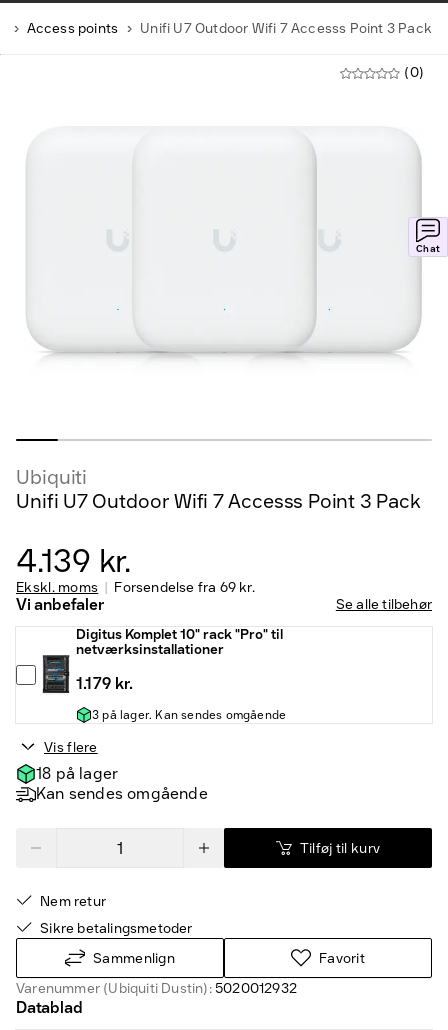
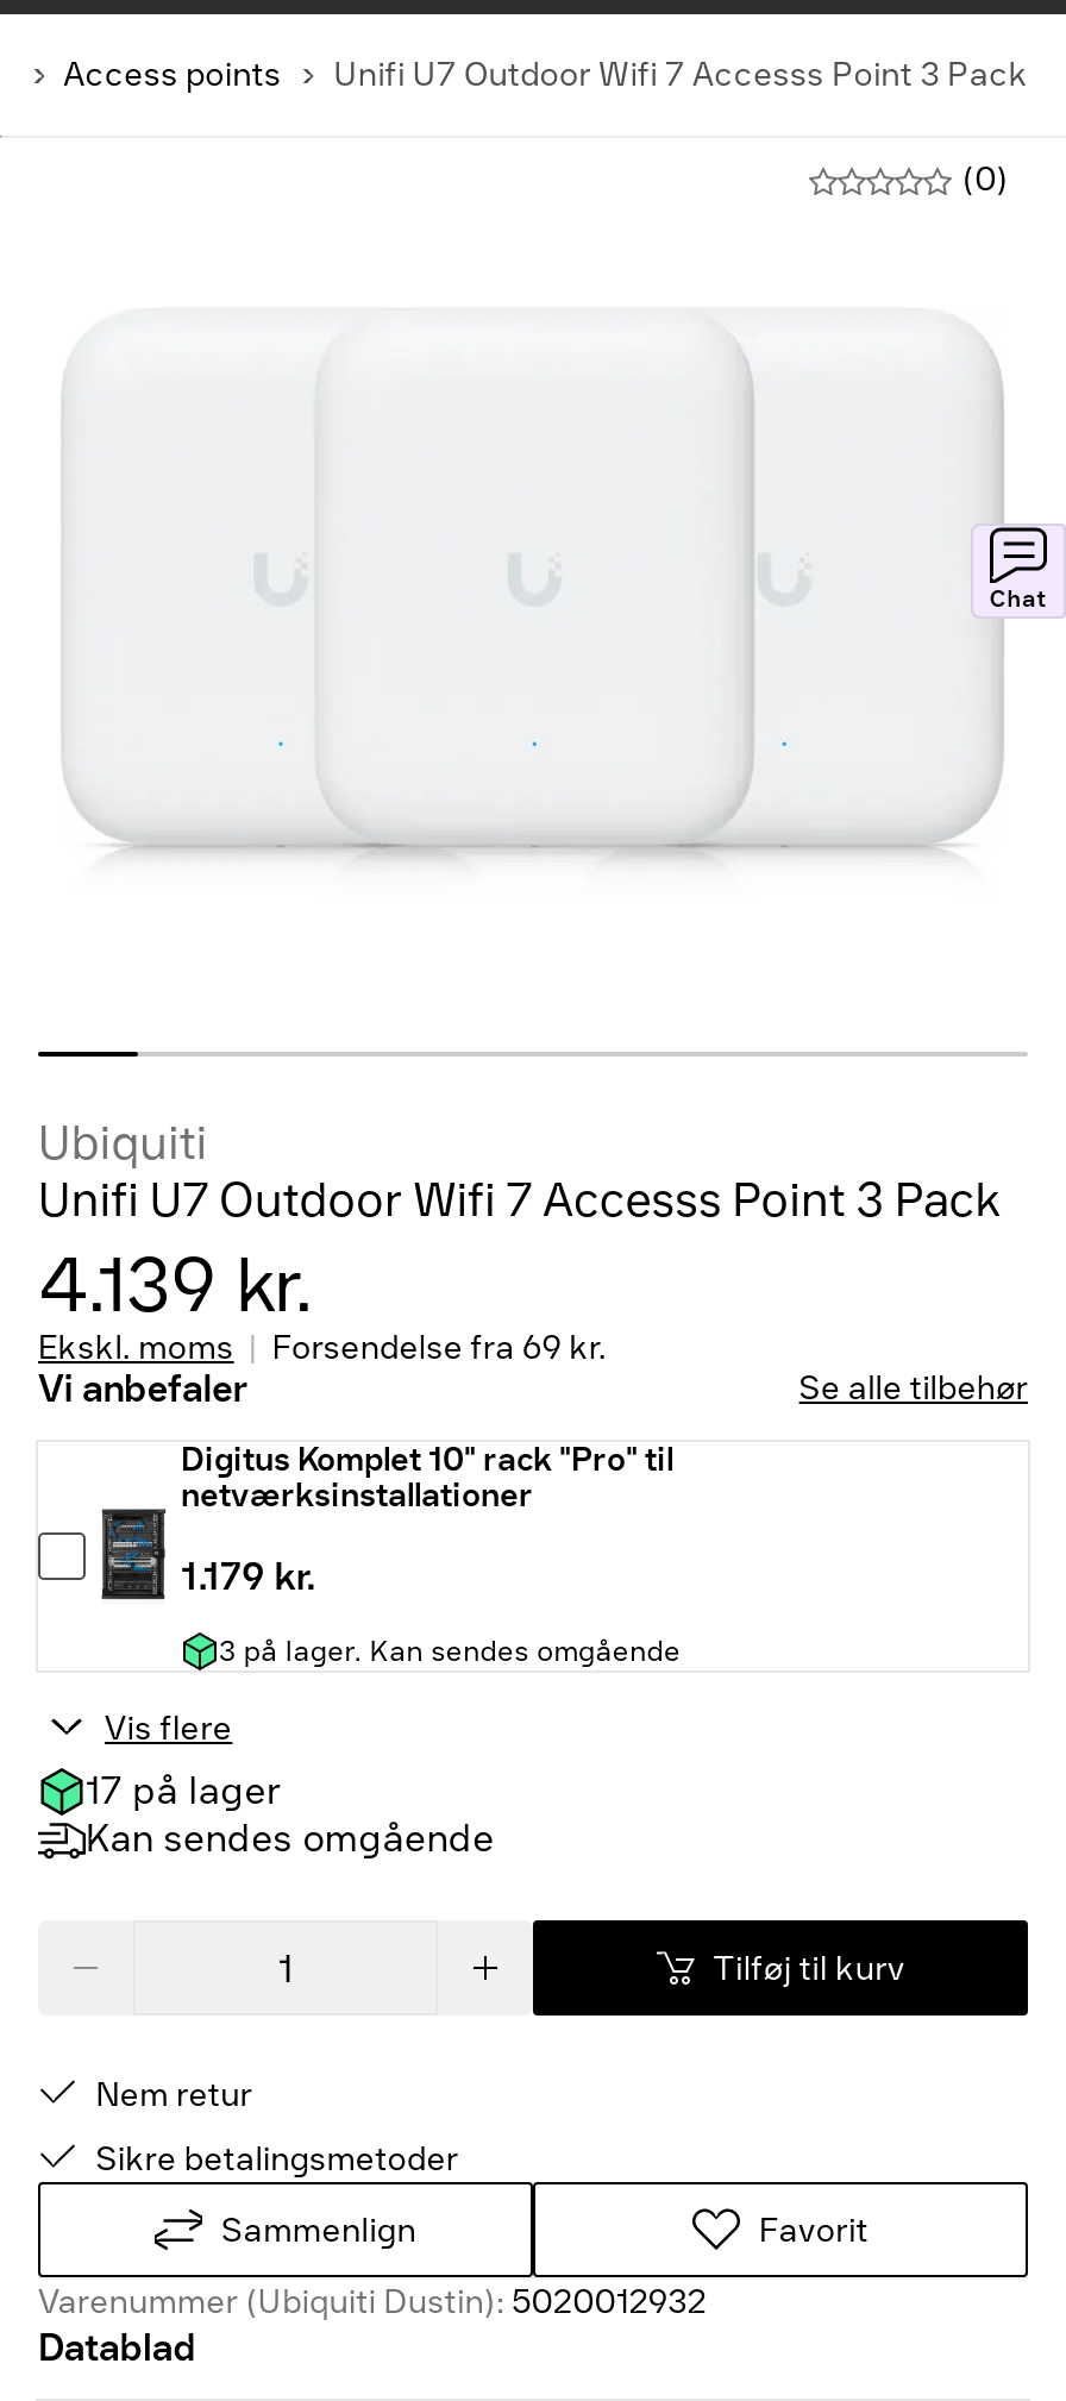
[36,764,118,783] 18 på lager -> [86,1769,281,1814] 17 på lager

